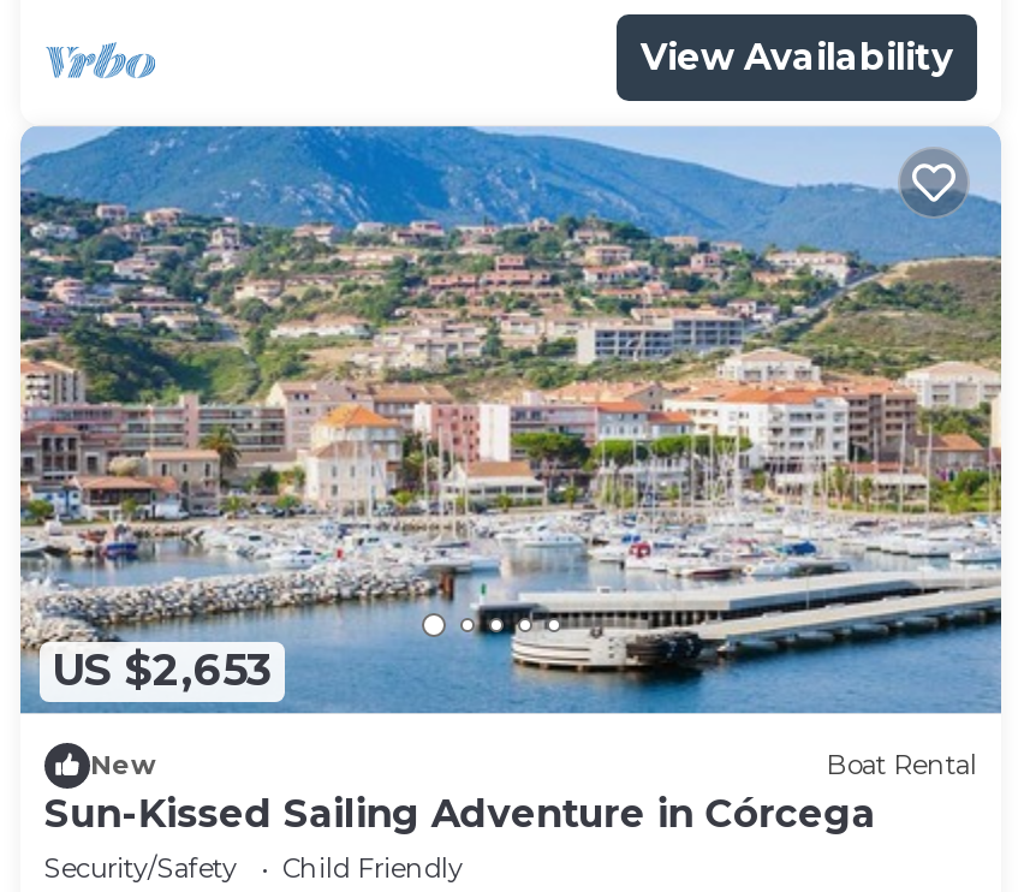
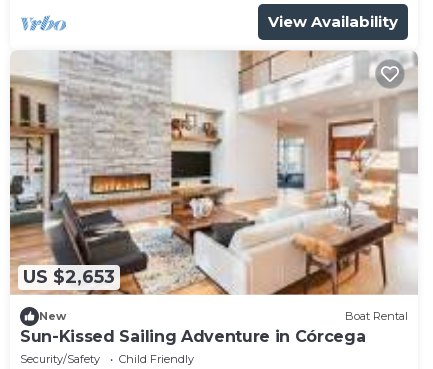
[18,125,1004,716] [image] -> [9,50,418,296] [image]

